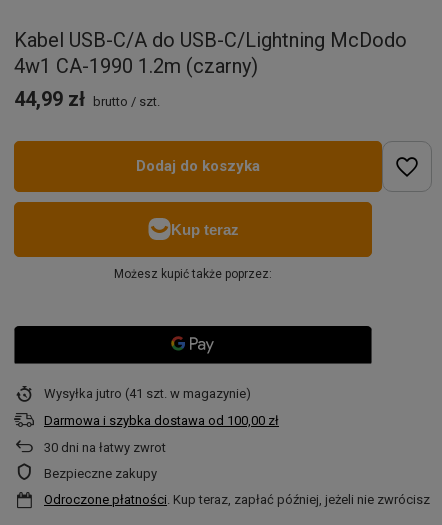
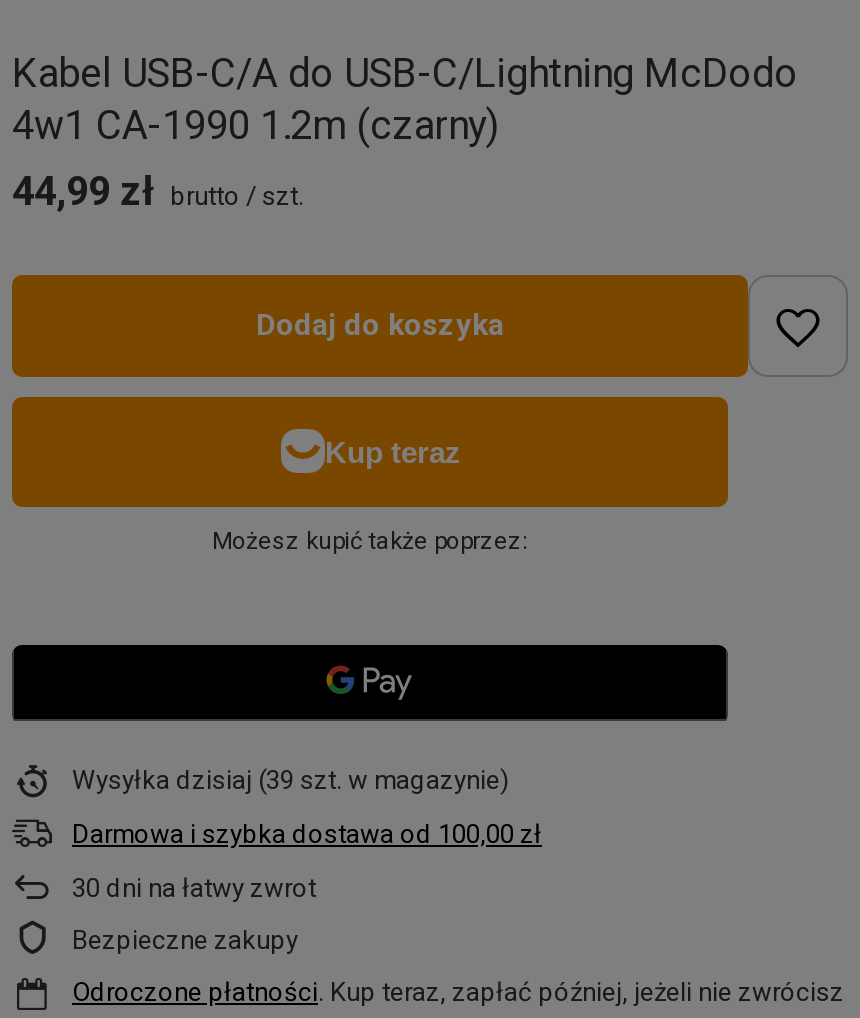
[44,386,251,401] Wysyłka jutro (41 szt. w magazynie) -> [72,764,510,794] Wysyłka dzisiaj (39 szt. w magazynie)

